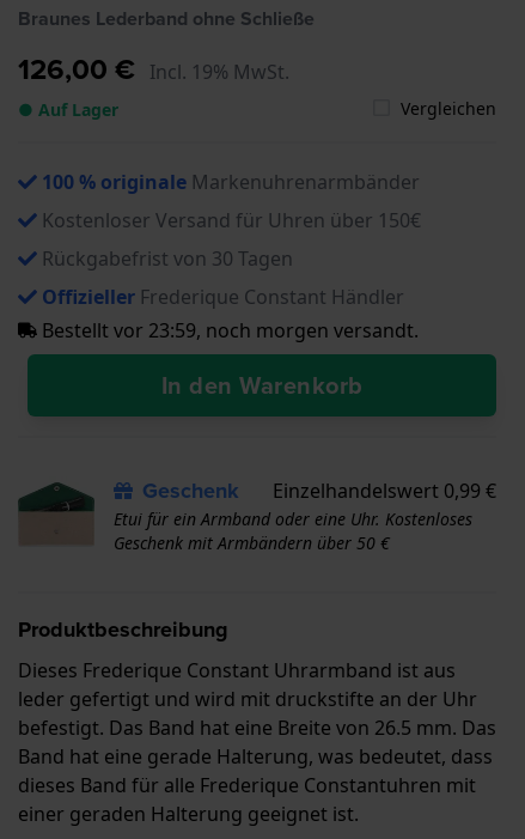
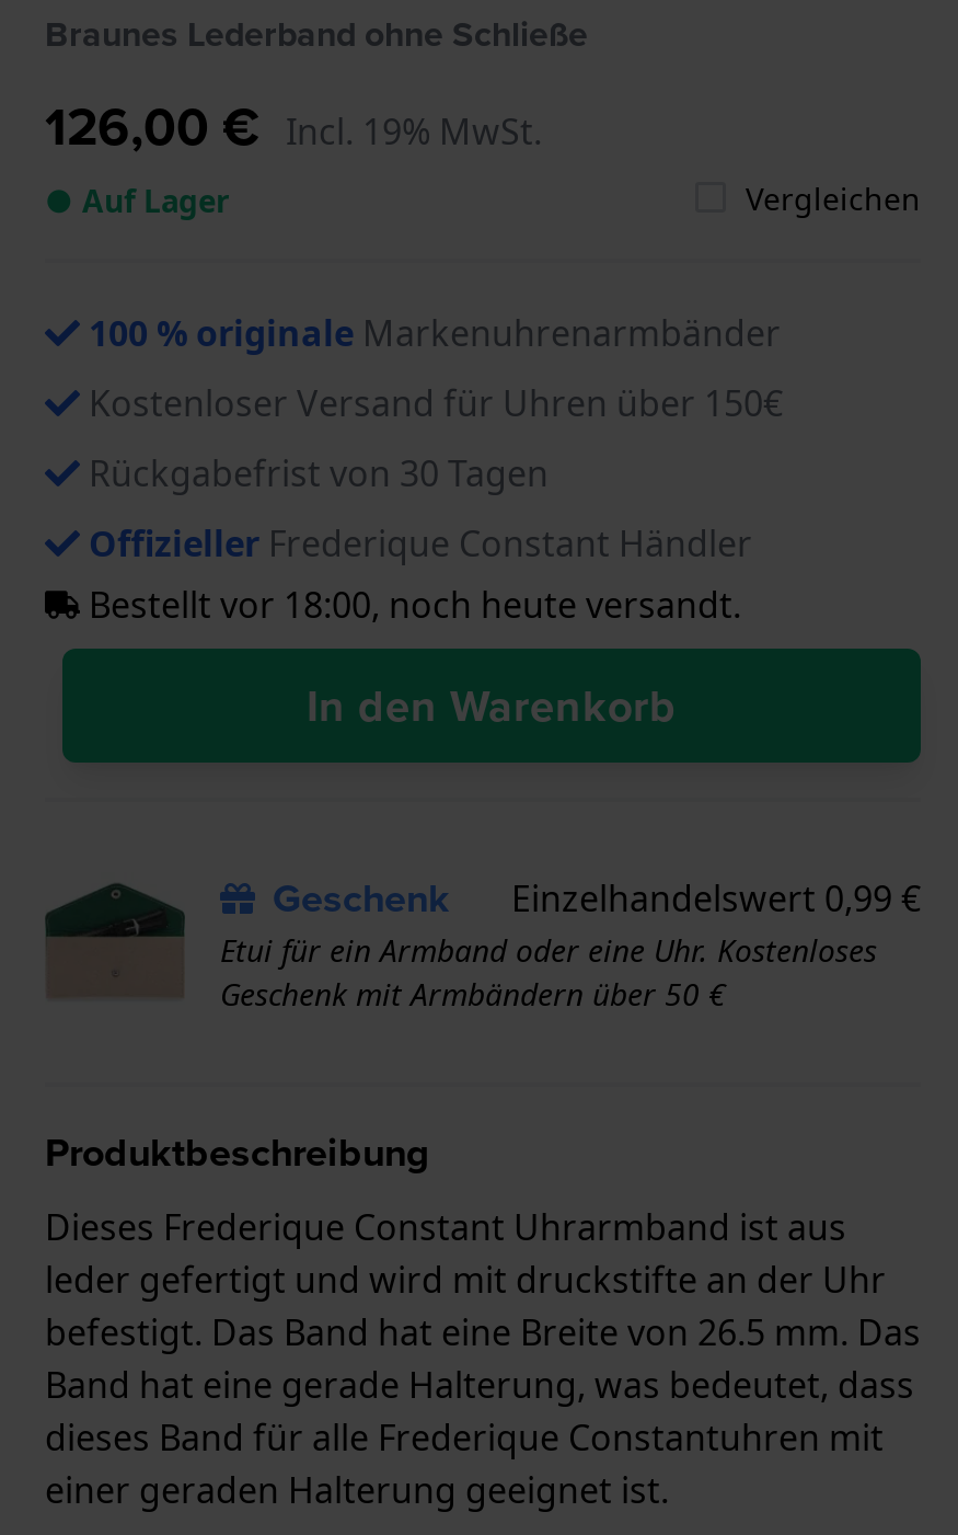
[37,317,419,343] Bestellt vor 23:59, noch morgen versandt. -> [80,580,741,628] Bestellt vor 18:00, noch heute versandt.

